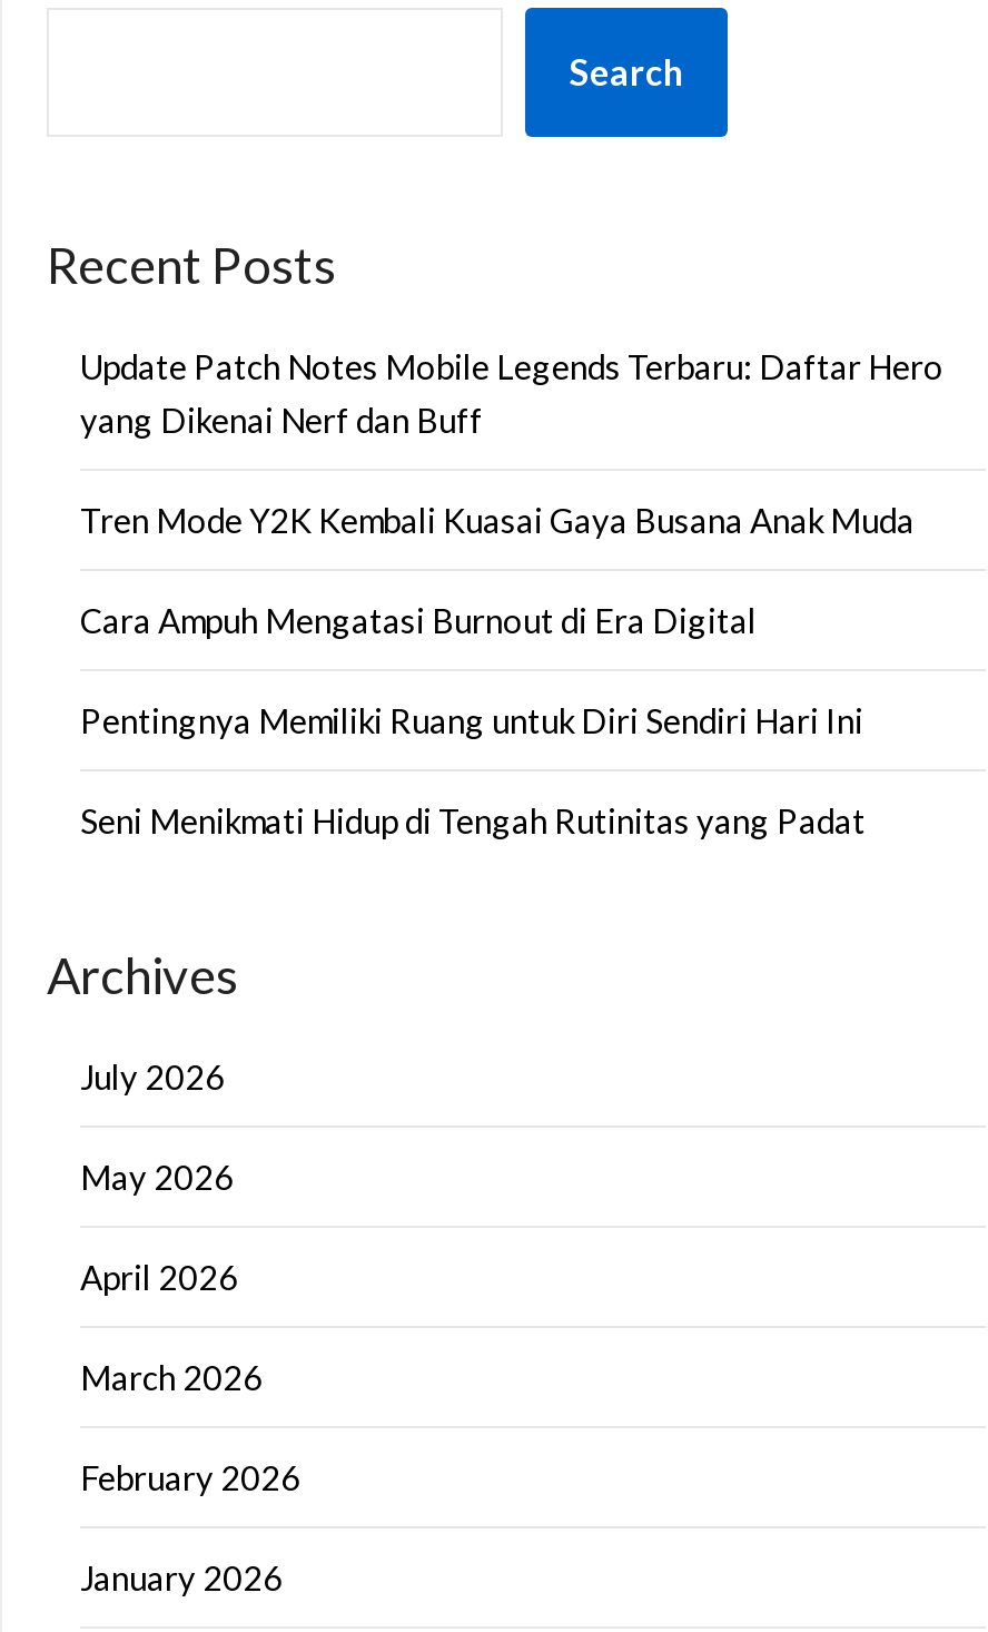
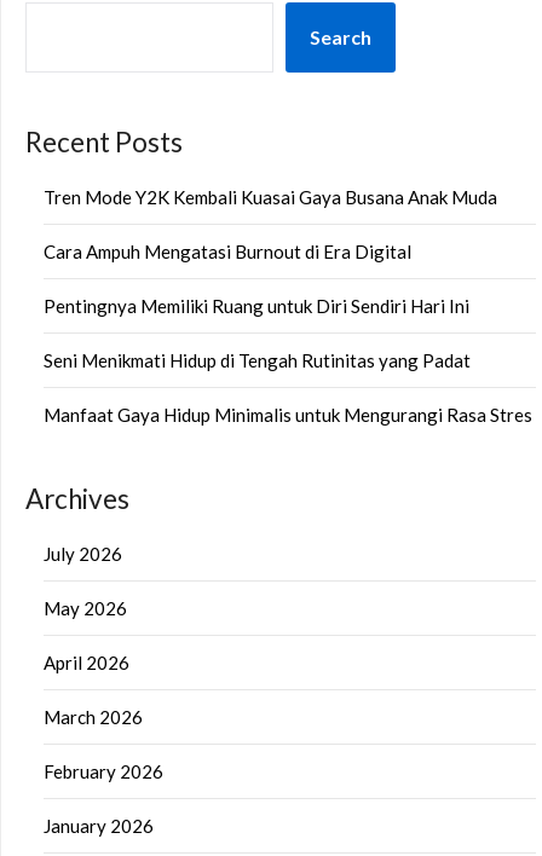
[80,346,943,440] Update Patch Notes Mobile Legends Terbaru: Daftar Hero | yang Dikenai Nerf dan Buff -> none
moved [80,500,915,840] -> [44,186,497,371]: Tren Mode Y2K Kembali Kuasai Gaya Busana Anak Muda | Cara Ampuh Mengatasi Burnout di Era Digital | Pentingnya Memiliki Ruang untuk Diri Sendiri Hari Ini | Seni Menikmati Hidup di Tengah Rutinitas yang Padat
none -> [44,404,532,425] Manfaat Gaya Hidup Minimalis untuk Mengurangi Rasa Stres

